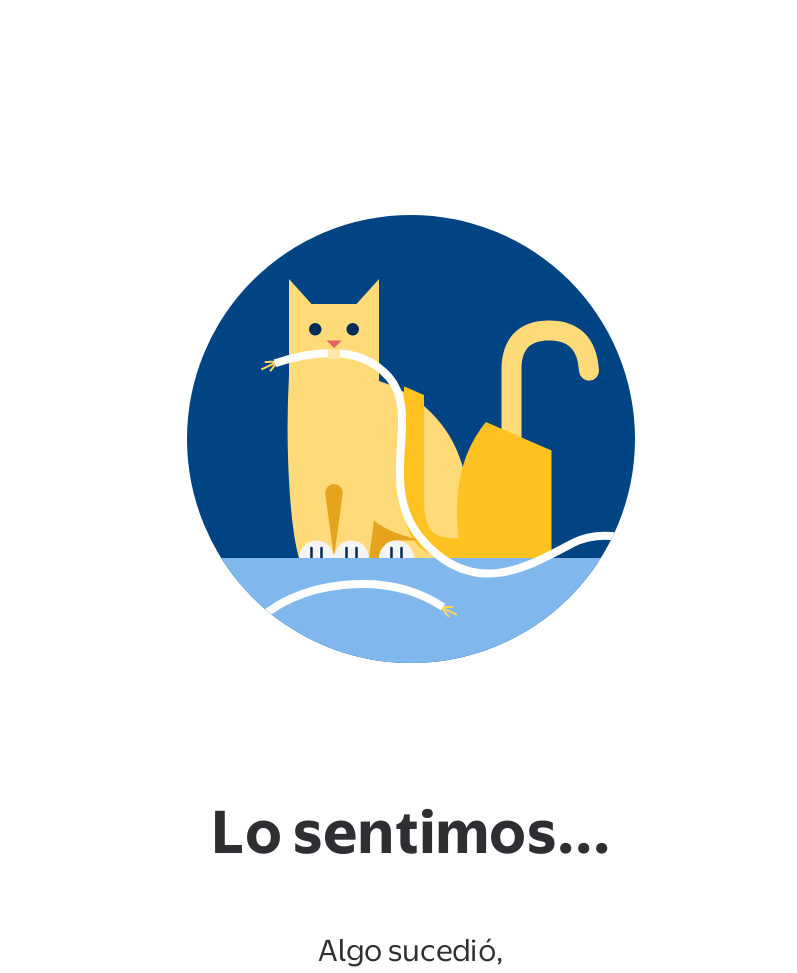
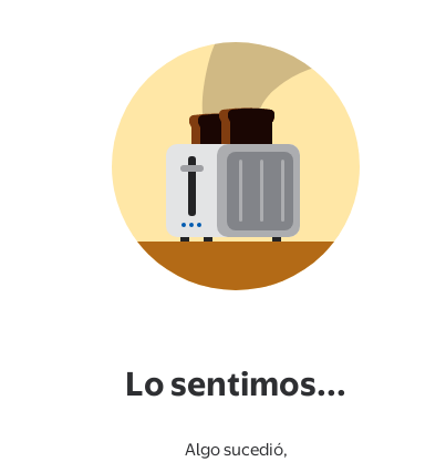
[185,213,637,665] [image] -> [112,41,360,291] [image]

